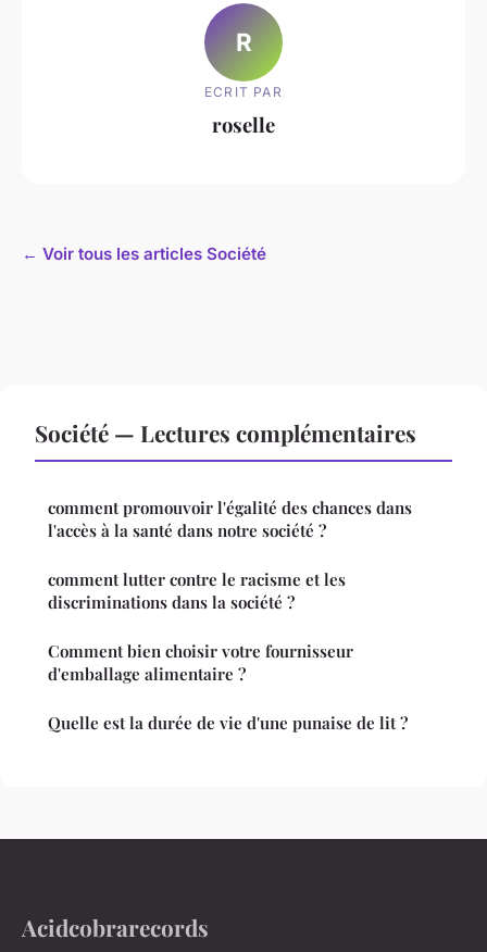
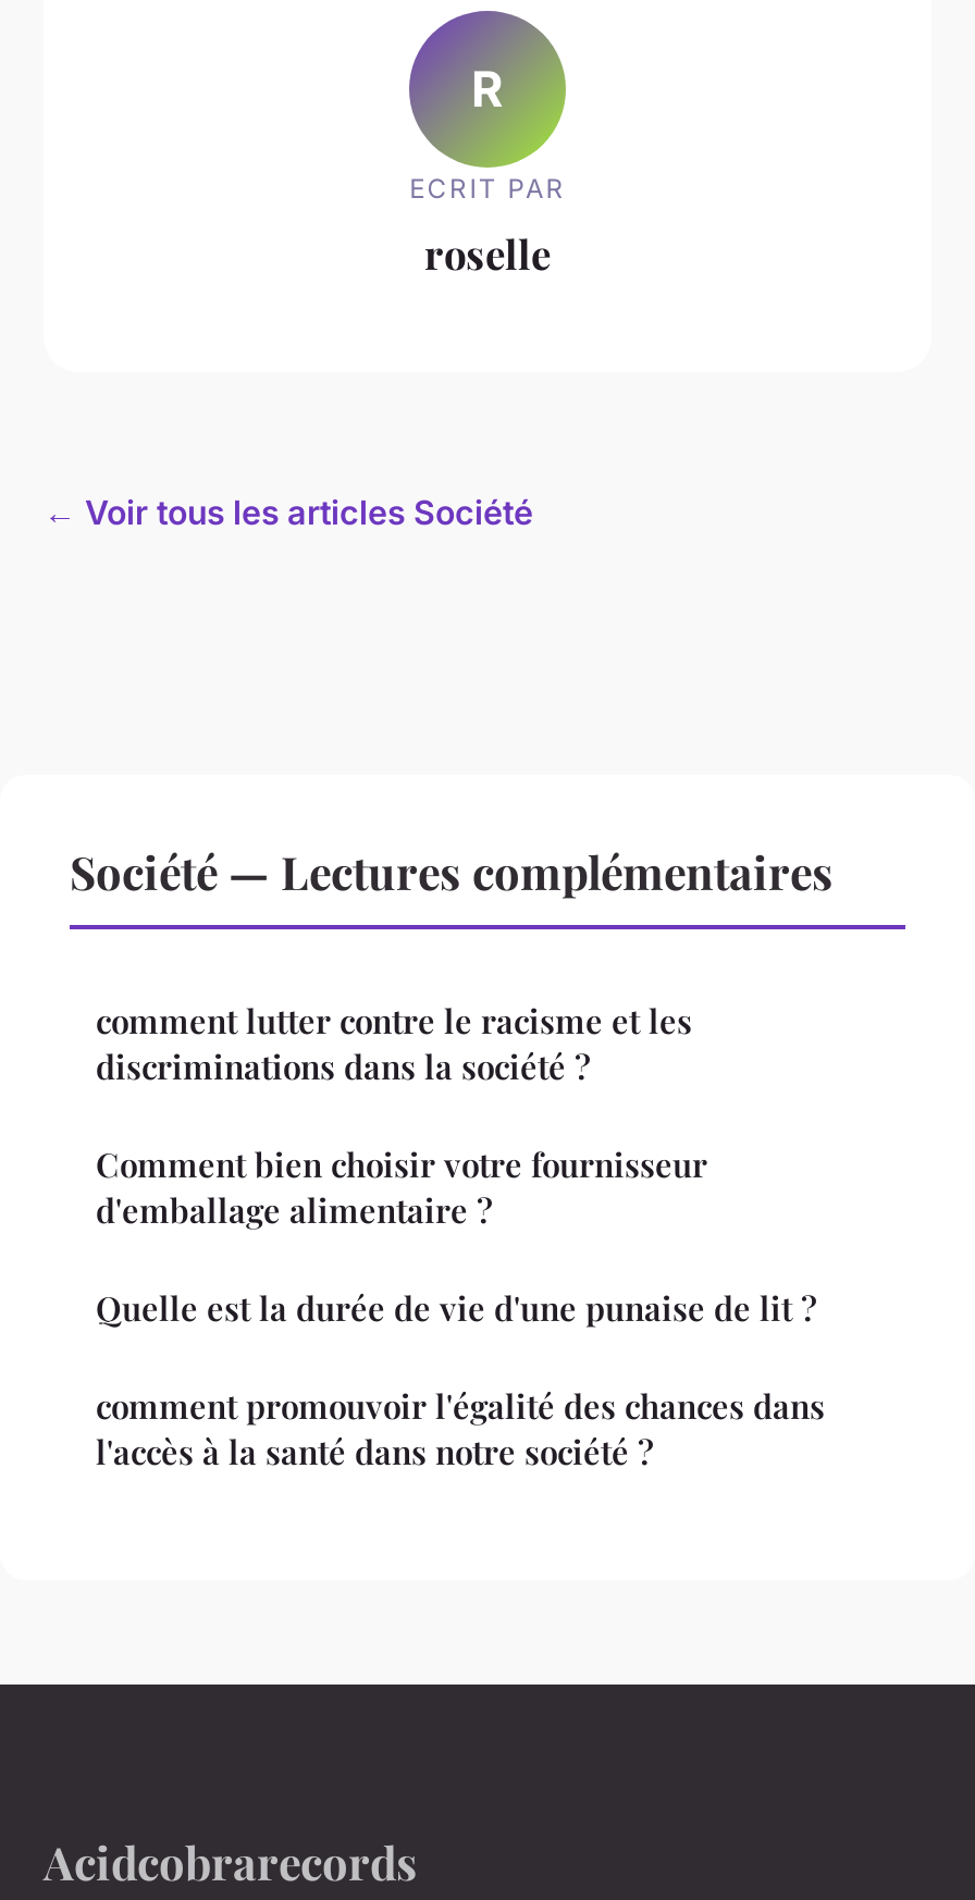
moved [48,496,412,541] -> [96,1384,825,1473]: comment promouvoir l'égalité des chances dans | l'accès à la santé dans notre société ?
moved [48,568,408,733] -> [96,999,816,1329]: comment lutter contre le racisme et les | discriminations dans la société ? | Comment bien choisir votre fournisseur | d'emballage alimentaire ? | Quelle est la durée de vie d'une punaise de lit ?

